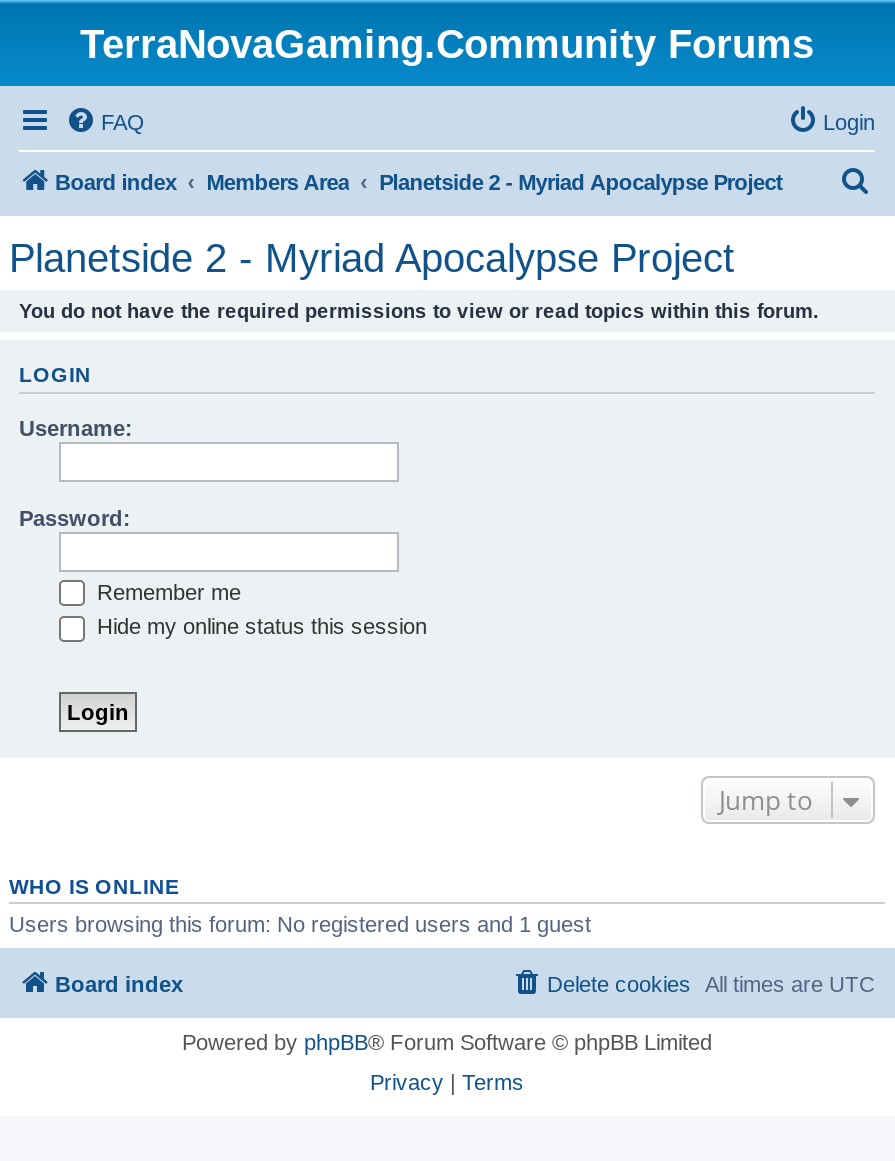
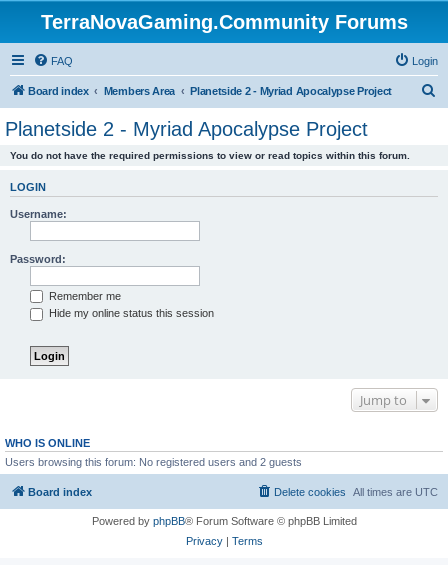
[9,911,591,935] Users browsing this forum: No registered users and 1 guest -> [5,456,302,468] Users browsing this forum: No registered users and 2 guests

